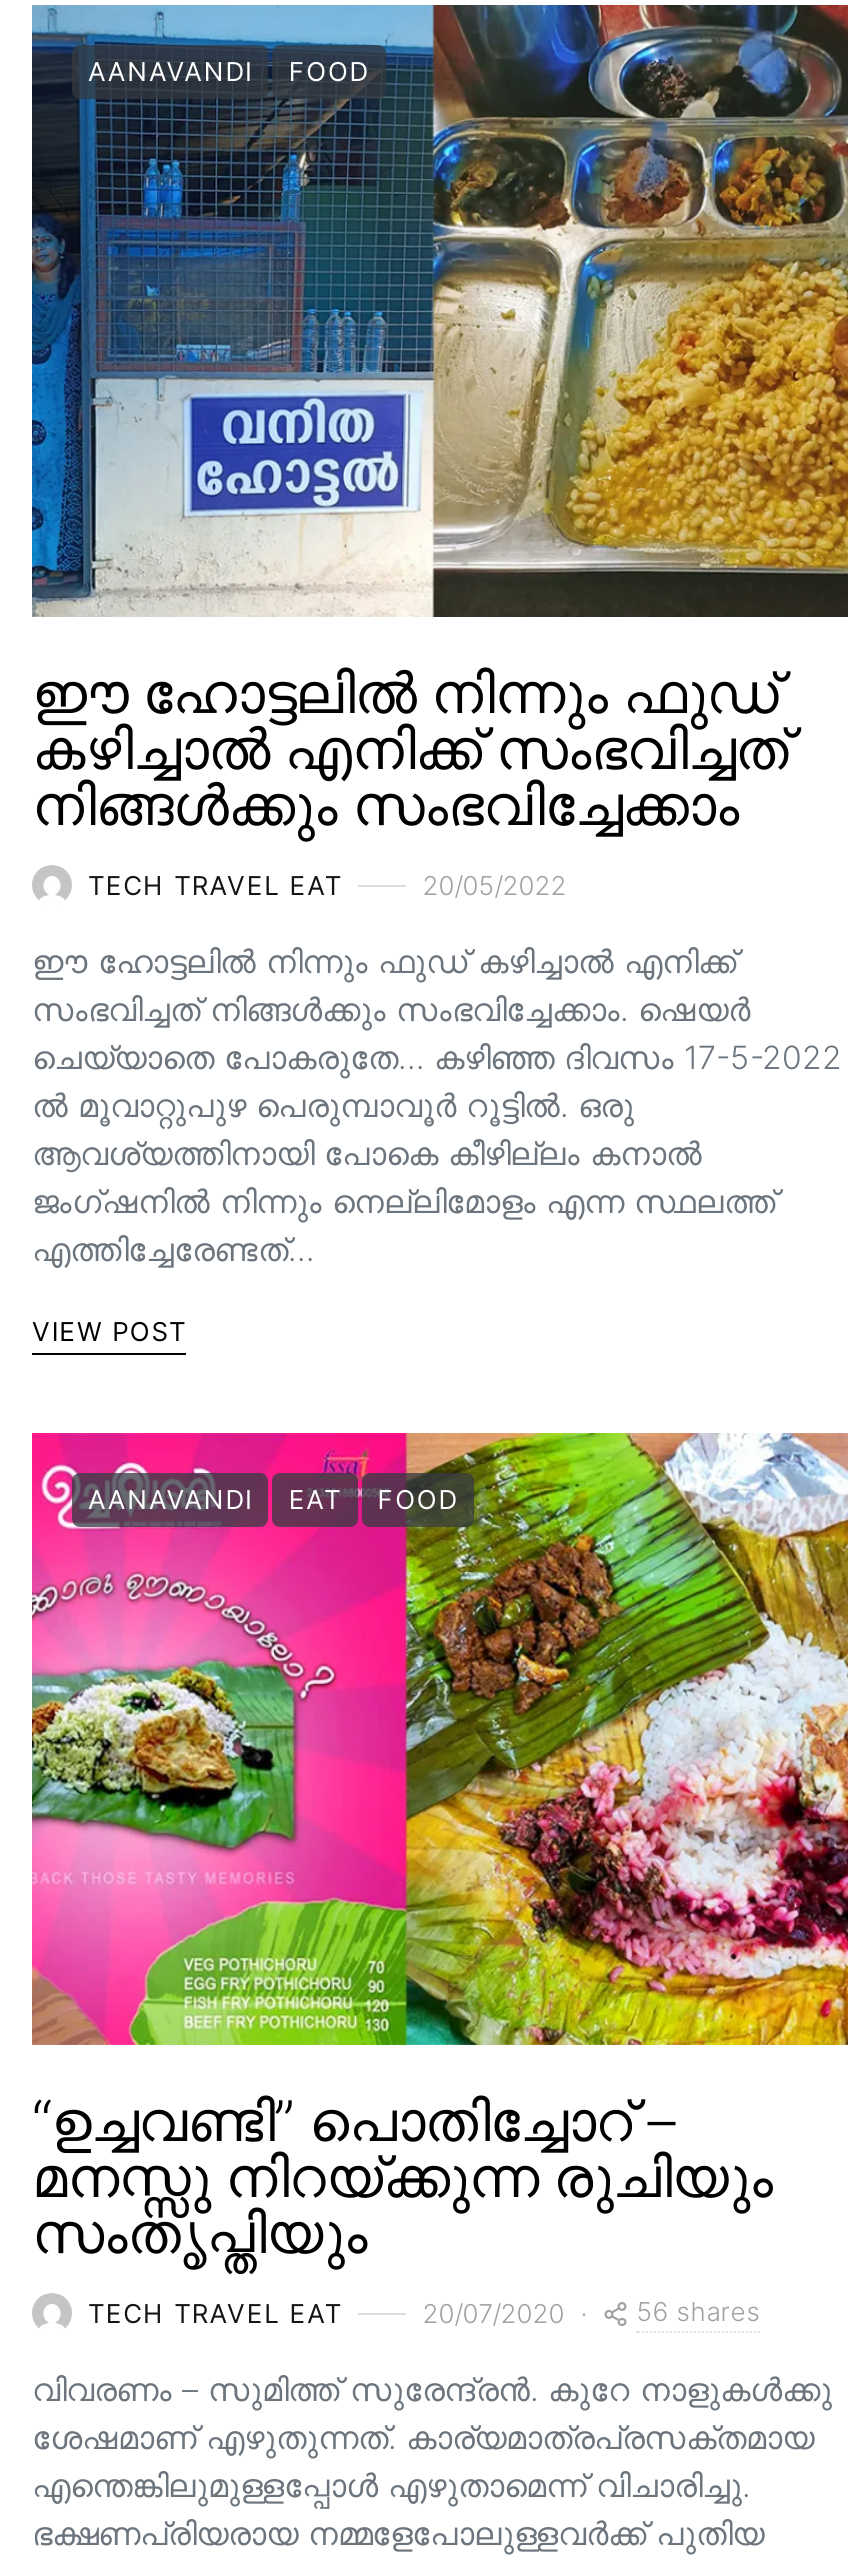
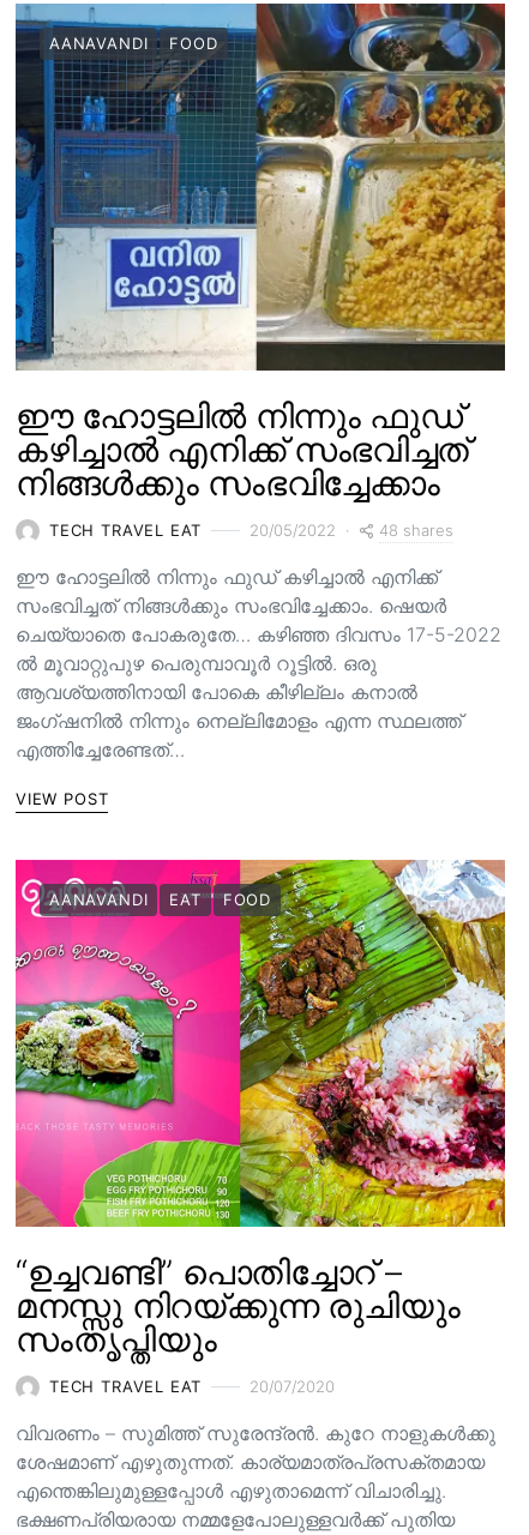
none -> [379,520,454,539] 48 shares
[636,2295,760,2327] 56 shares -> none

